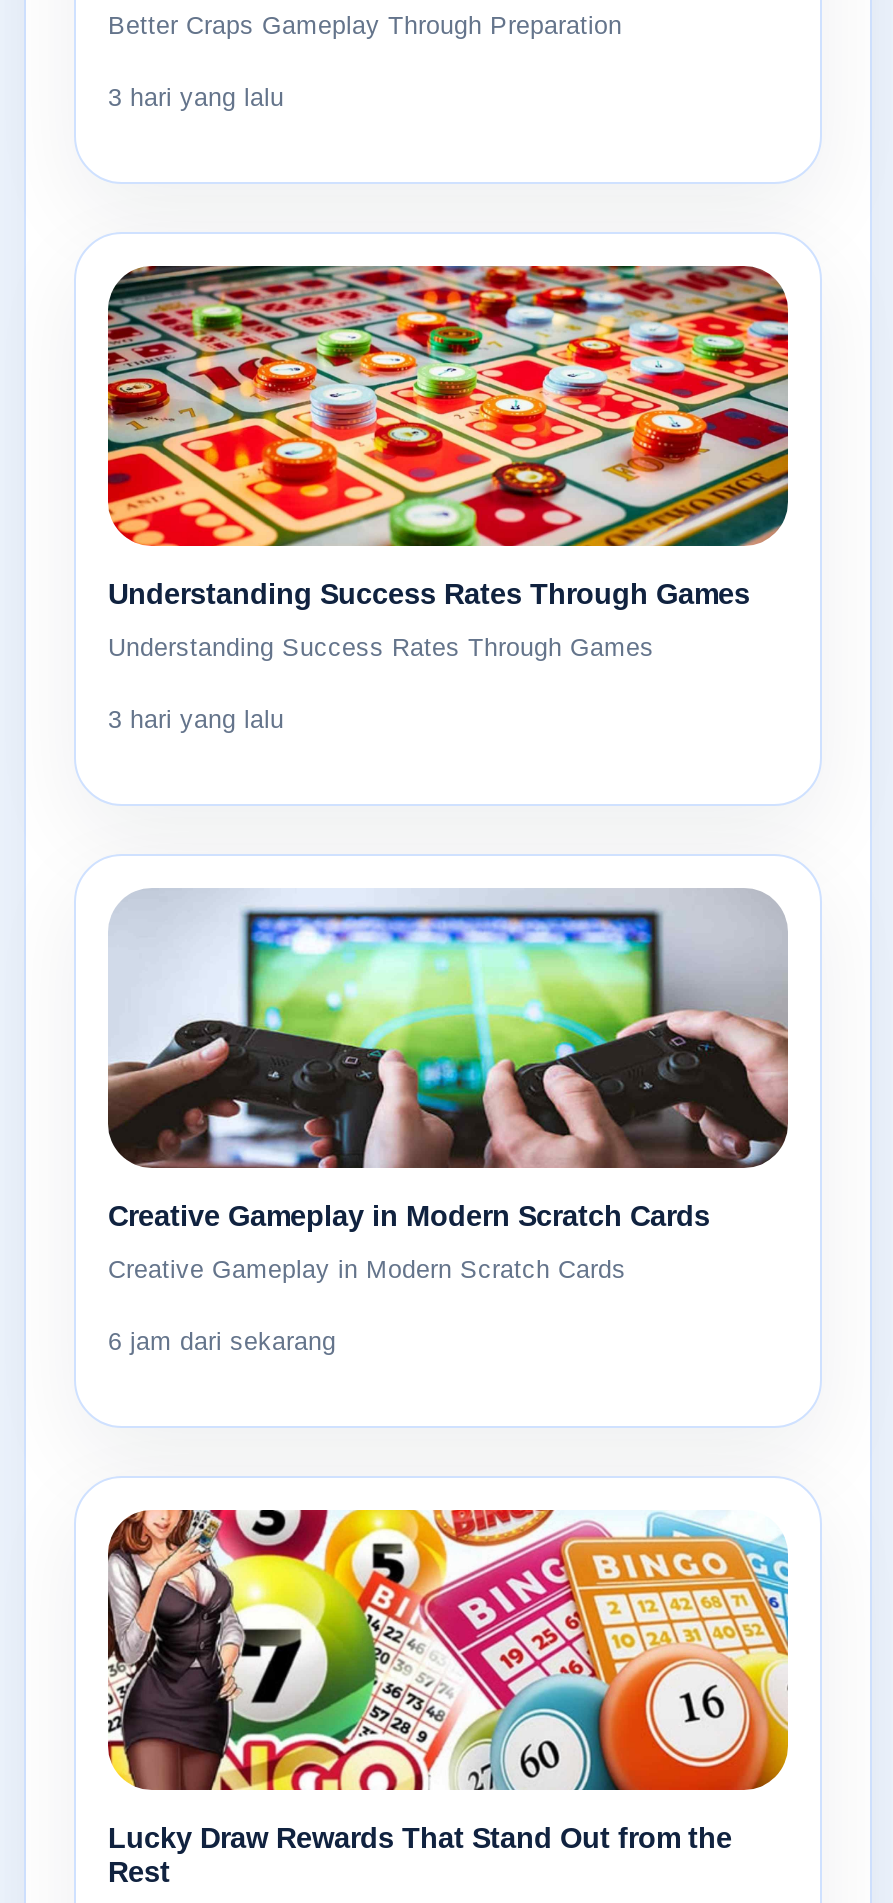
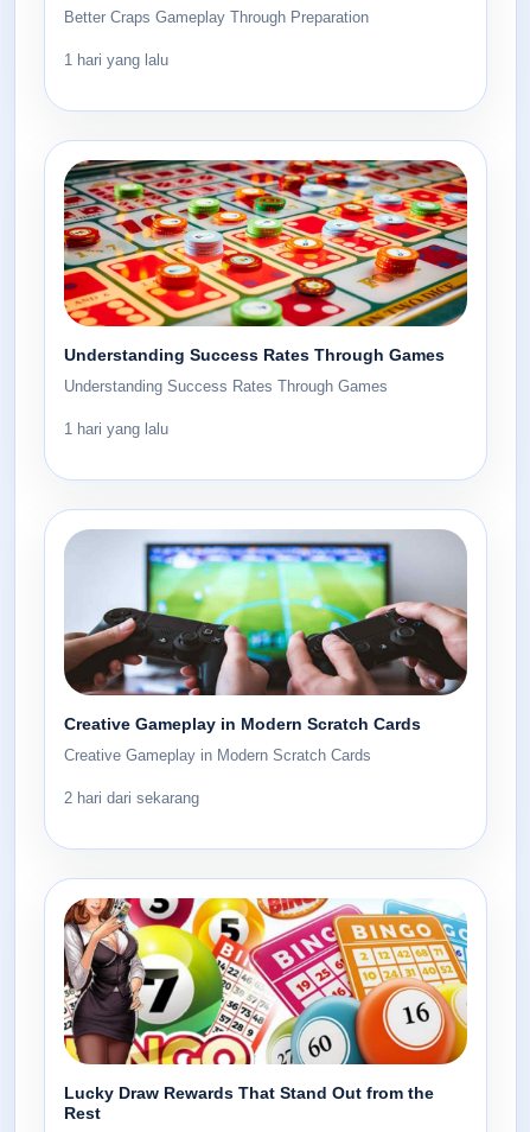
[108,84,284,112] 3 hari yang lalu -> [64,52,168,69] 1 hari yang lalu
[108,706,284,734] 3 hari yang lalu -> [64,421,168,438] 1 hari yang lalu
[108,1328,336,1356] 6 jam dari sekarang -> [64,791,199,807] 2 hari dari sekarang

